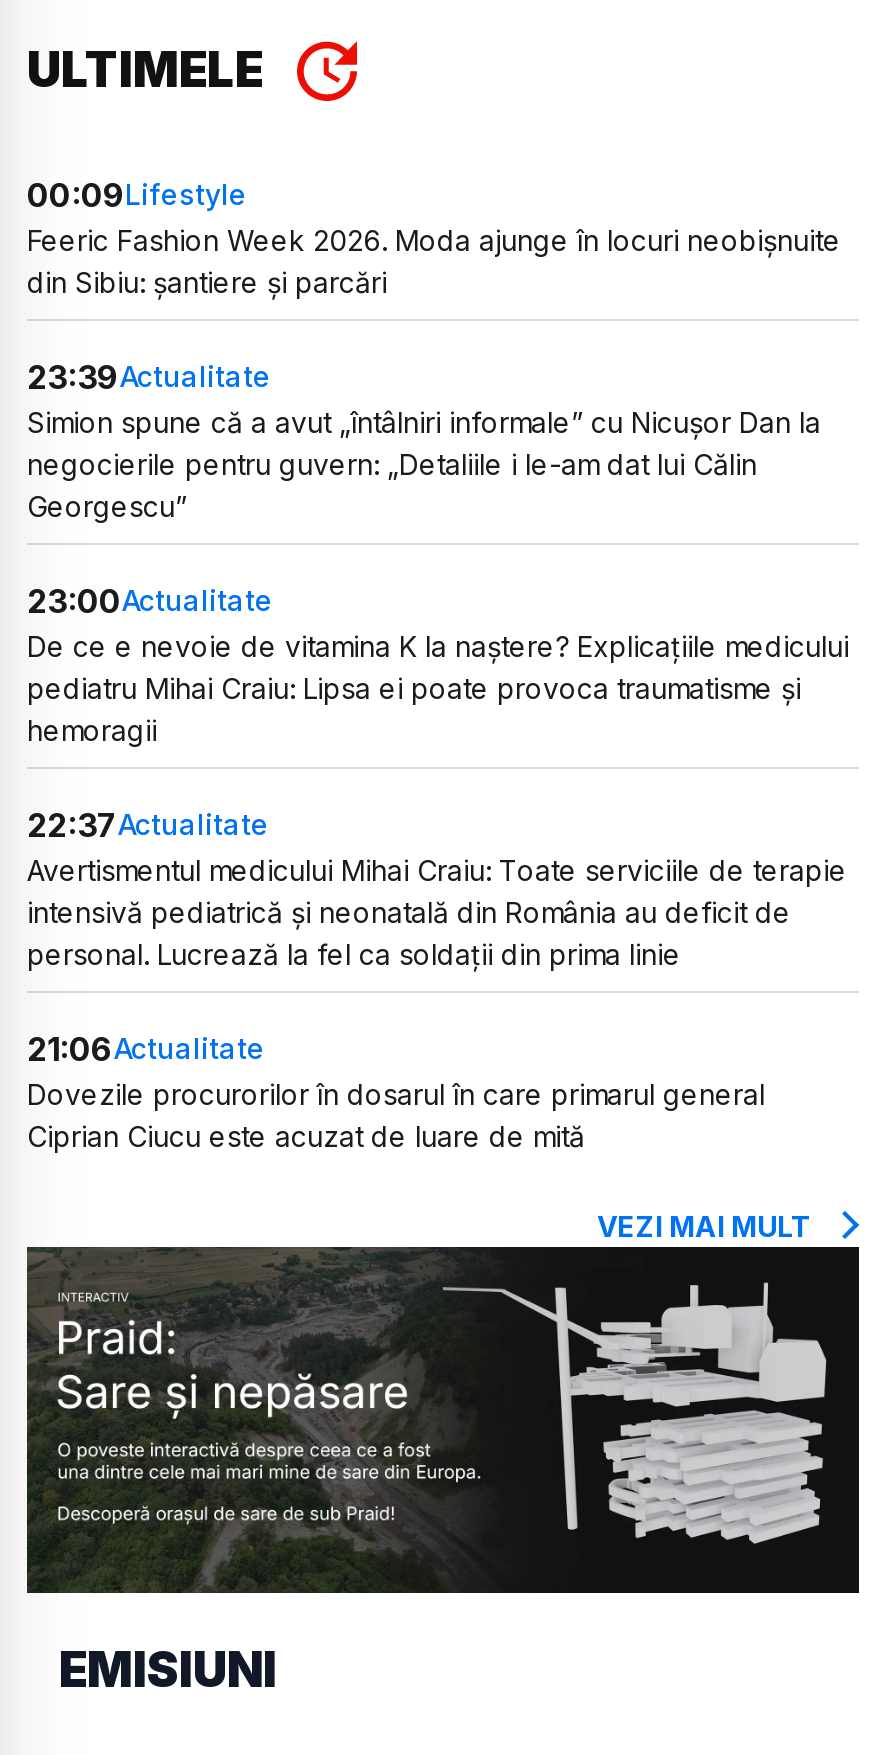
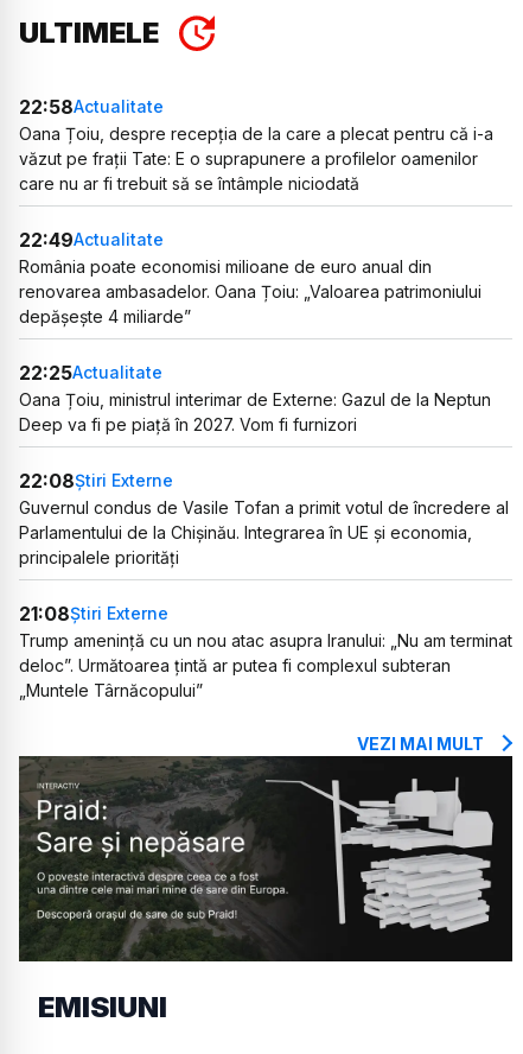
[27,175,841,299] 00:09Lifestyle | Feeric Fashion Week 2026. Moda ajunge în locuri neobișnuite | din Sibiu: șantiere și parcări -> [19,94,493,193] 22:58Actualitate | Oana Țoiu, despre recepția de la care a plecat pentru că i-a | văzut pe frații Tate: E o suprapunere a profilelor oamenilor | care nu ar fi trebuit să se întâmple niciodată
[27,357,821,523] 23:39Actualitate | Simion spune că a avut „întâlniri informale” cu Nicușor Dan la | negocierile pentru guvern: „Detaliile i le-am dat lui Călin | Georgescu” -> [19,227,481,326] 22:49Actualitate | România poate economisi milioane de euro anual din | renovarea ambasadelor. Oana Țoiu: „Valoarea patrimoniului | depășește 4 miliarde”
[27,581,849,747] 23:00Actualitate | De ce e nevoie de vitamina K la naștere? Explicațiile medicului | pediatru Mihai Craiu: Lipsa ei poate provoca traumatisme și | hemoragii -> [19,360,491,434] 22:25Actualitate | Oana Țoiu, ministrul interimar de Externe: Gazul de la Neptun | Deep va fi pe piață în 2027. Vom fi furnizori
[27,805,847,971] 22:37Actualitate | Avertismentul medicului Mihai Craiu: Toate serviciile de terapie | intensivă pediatrică și neonatală din România au deficit de | personal. Lucrează la fel ca soldații din prima linie -> [19,468,509,567] 22:08Știri Externe | Guvernul condus de Vasile Tofan a primit votul de încredere al | Parlamentului de la Chișinău. Integrarea în UE și economia, | principalele priorități
[27,1029,765,1153] 21:06Actualitate | Dovezile procurorilor în dosarul în care primarul general | Ciprian Ciucu este acuzat de luare de mită -> [19,601,512,700] 21:08Știri Externe | Trump amenință cu un nou atac asupra Iranului: „Nu am terminat | deloc”. Următoarea țintă ar putea fi complexul subteran | „Muntele Târnăcopului”

